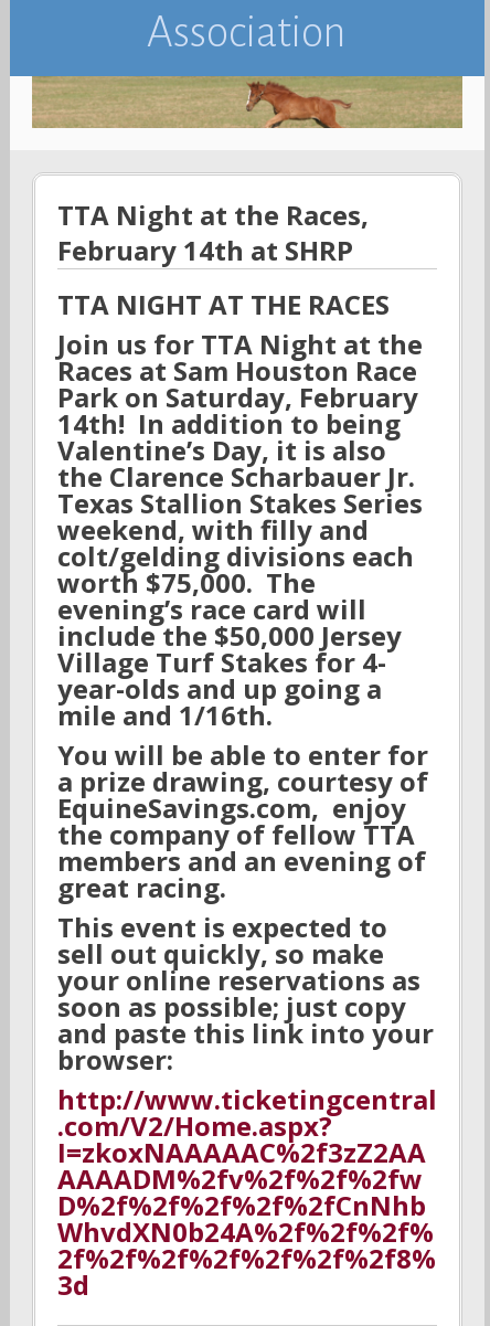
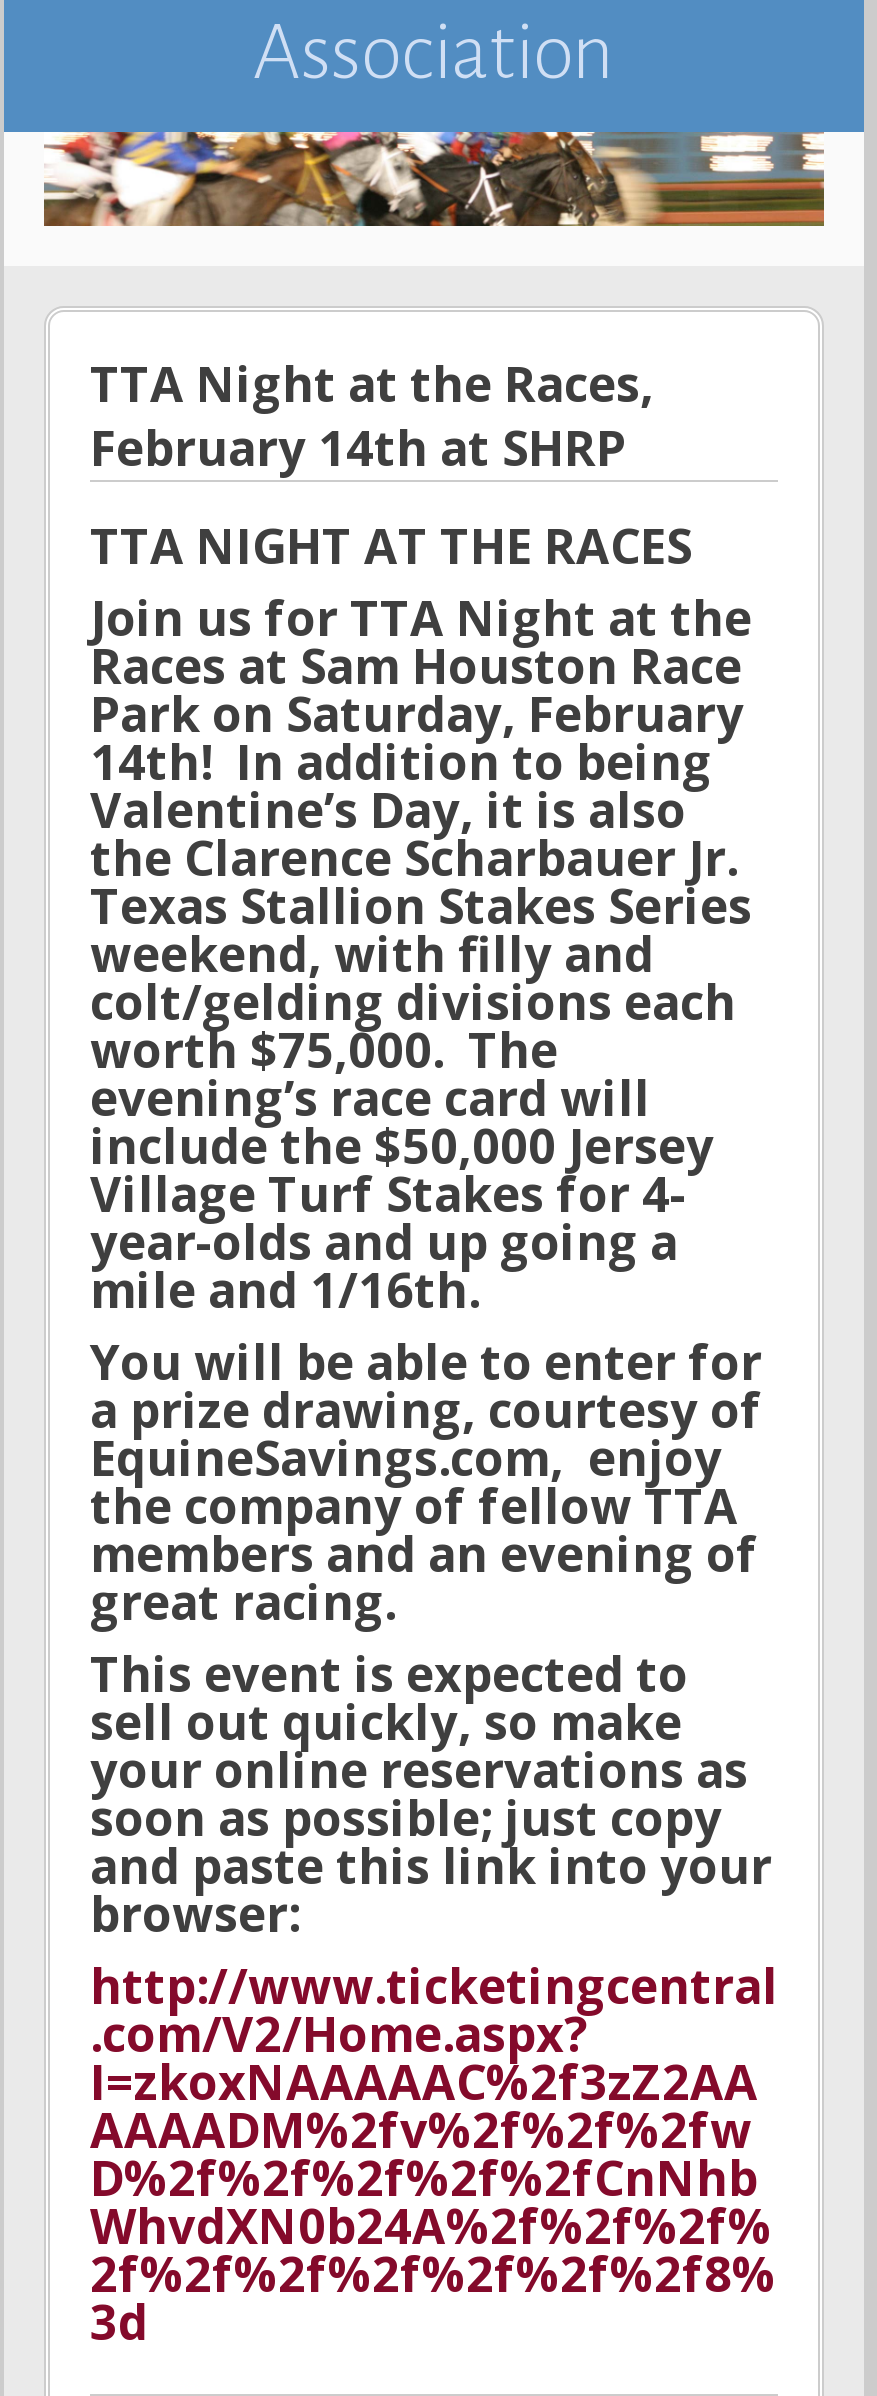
[31,75,464,129] [image] -> [44,130,826,228] [image]

